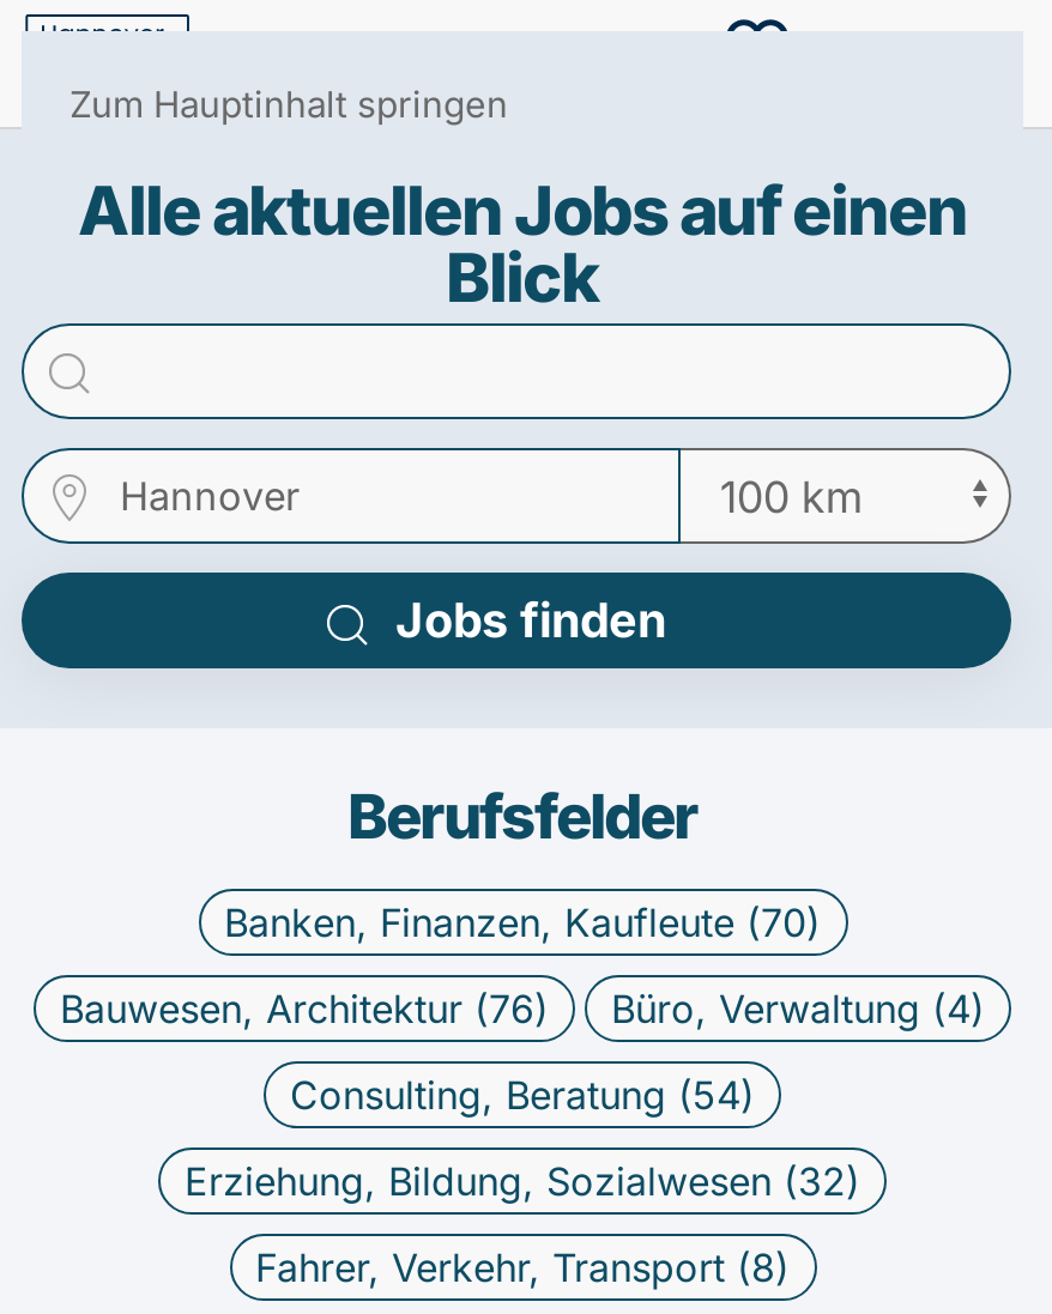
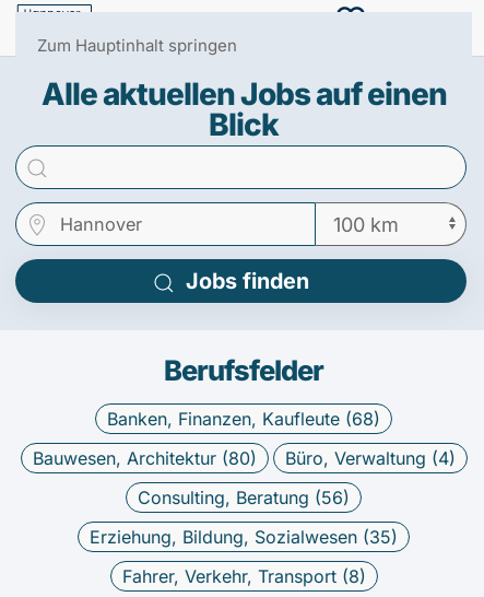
[224,898,821,946] Banken, Finanzen, Kaufleute (70) -> [107,408,380,430] Banken, Finanzen, Kaufleute (68)
[60,985,549,1033] Bauwesen, Architektur (76) -> [32,447,256,469] Bauwesen, Architektur (80)
[290,1071,755,1119] Consulting, Beratung (54) -> [138,487,350,508] Consulting, Beratung (56)
[185,1157,860,1205] Erziehung, Bildung, Sozialwesen (32) -> [90,526,398,548] Erziehung, Bildung, Sozialwesen (35)

